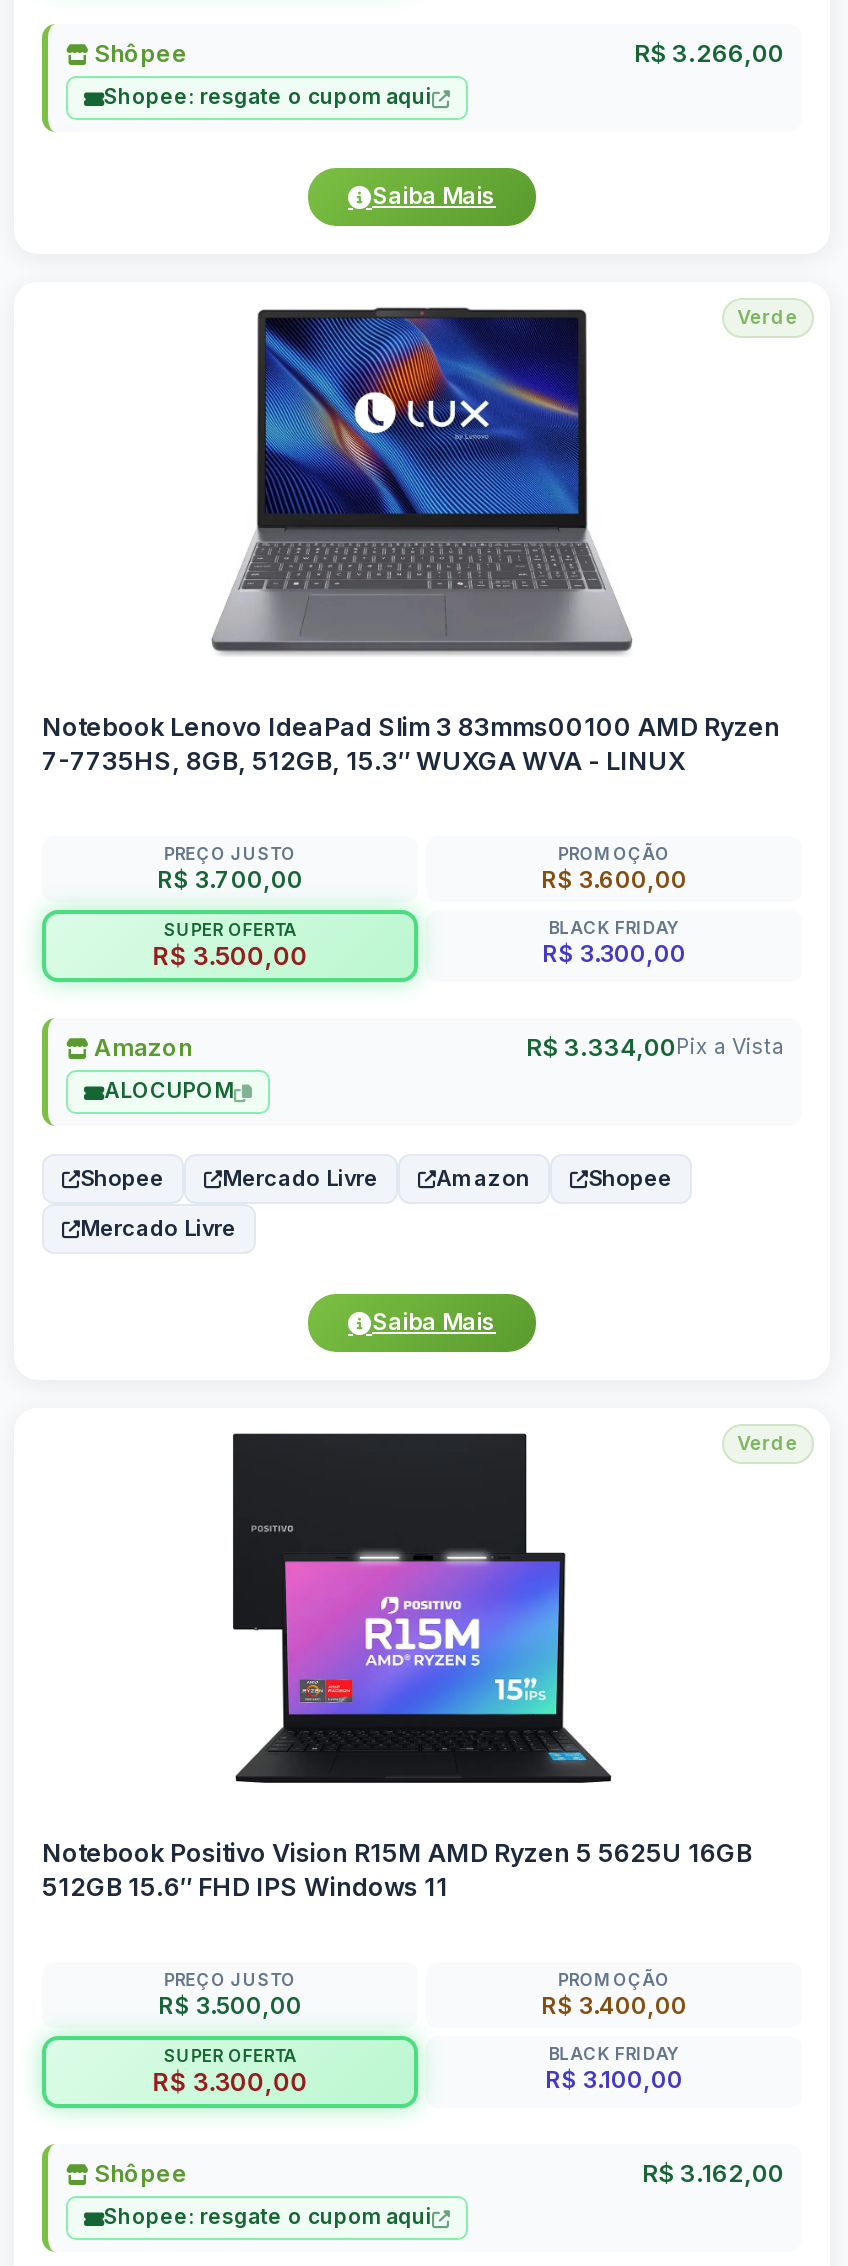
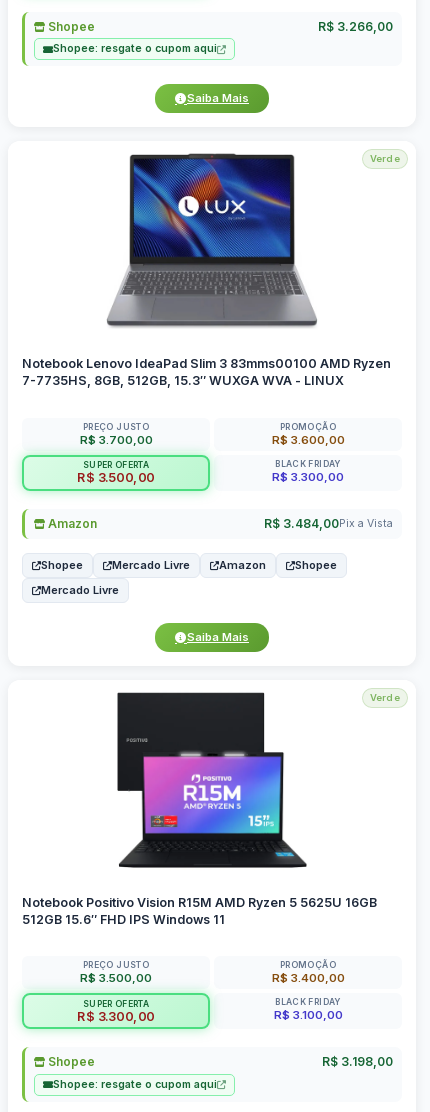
[88,37,188,67] Shôpee -> [45,18,95,33] Shopee
[104,1031,784,1104] R$ 3.334,00Pix a Vista | ALOCUPOM -> [264,515,393,530] R$ 3.484,00Pix a Vista
[88,2157,784,2187] Shôpee | R$ 3.162,00 -> [45,1054,393,1069] Shopee | R$ 3.198,00

